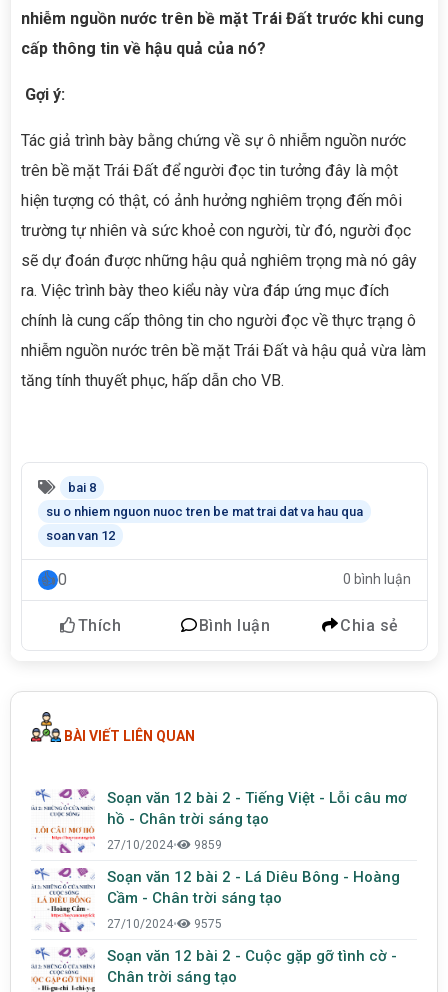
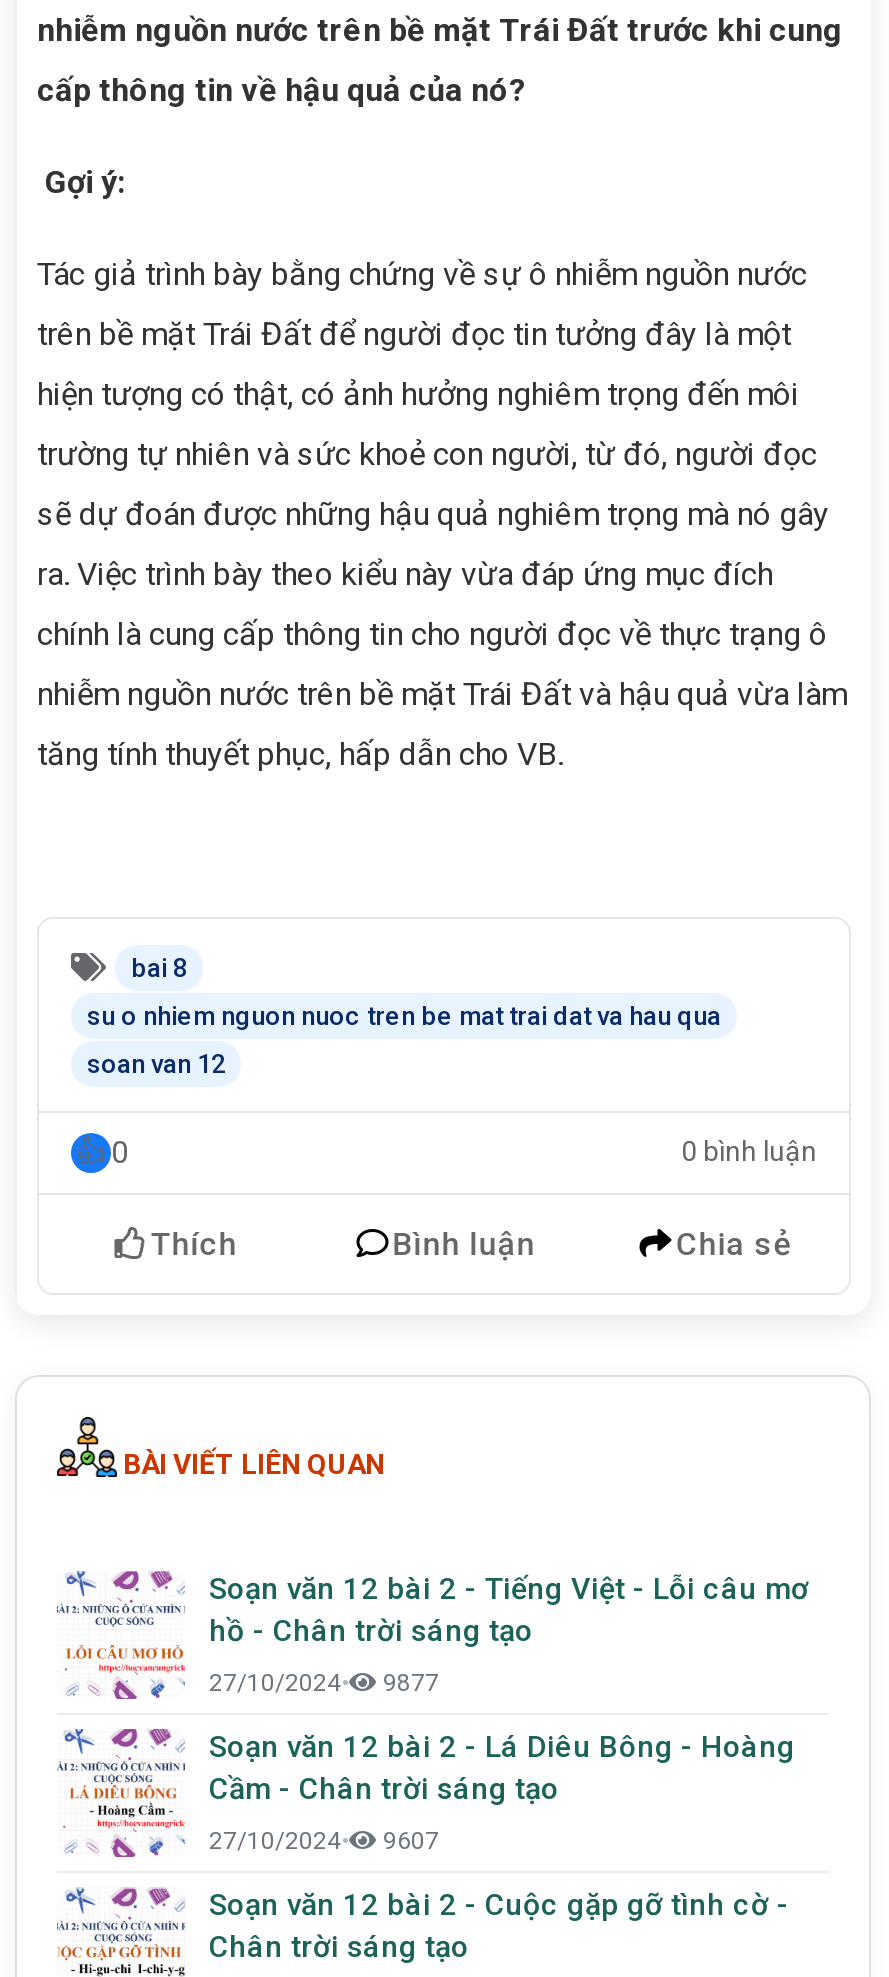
[107,838,222,852] 27/10/2024• 9859 -> [209,1669,439,1697] 27/10/2024• 9877
[107,917,222,931] 27/10/2024• 9575 -> [209,1827,439,1855] 27/10/2024• 9607

